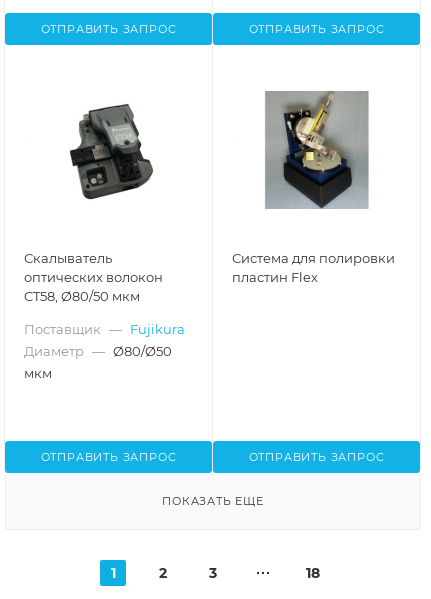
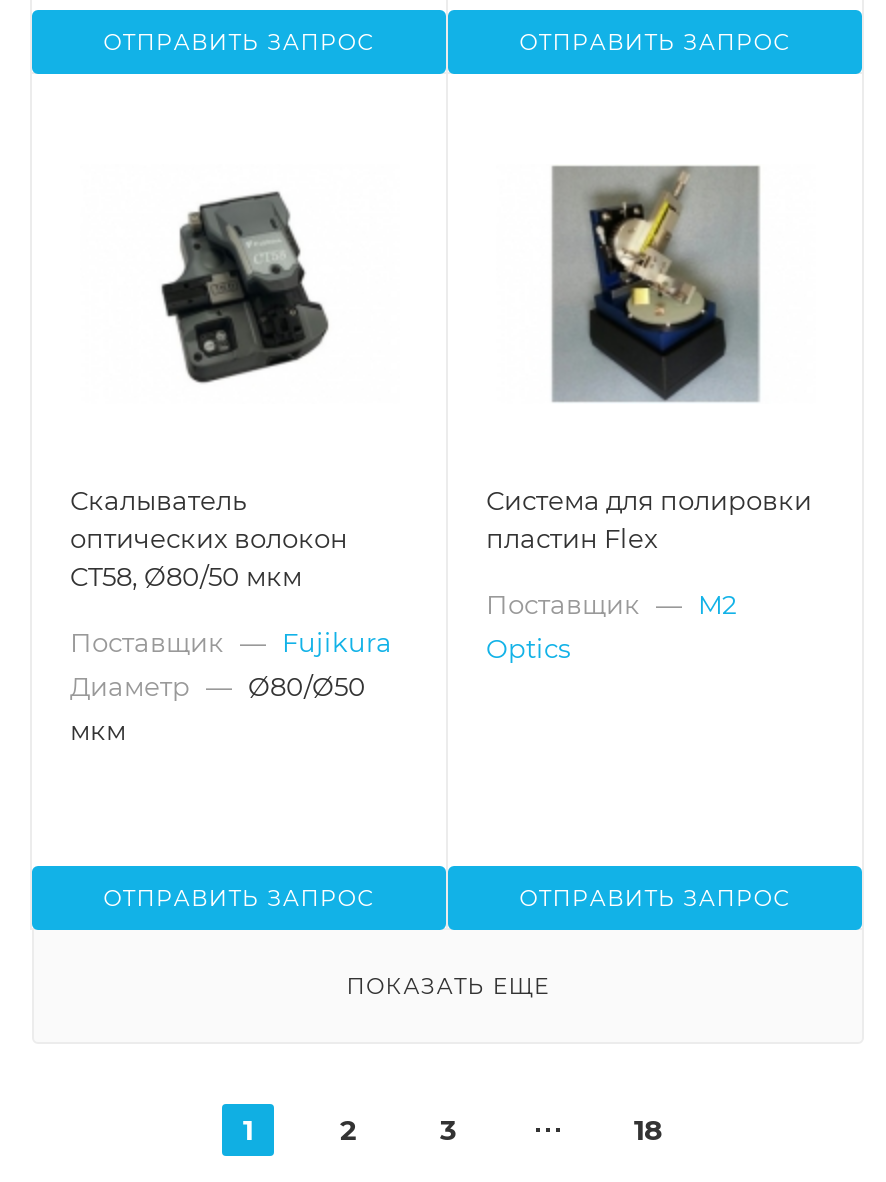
none -> [486,588,736,664] Поставщик — M2 | Optics

